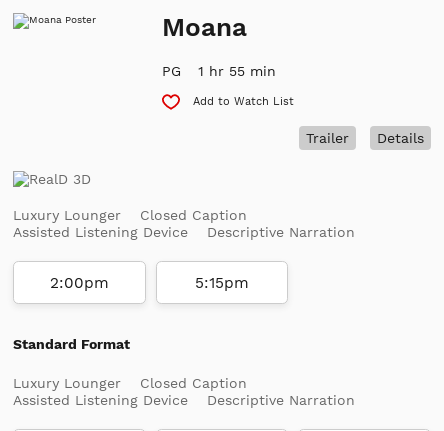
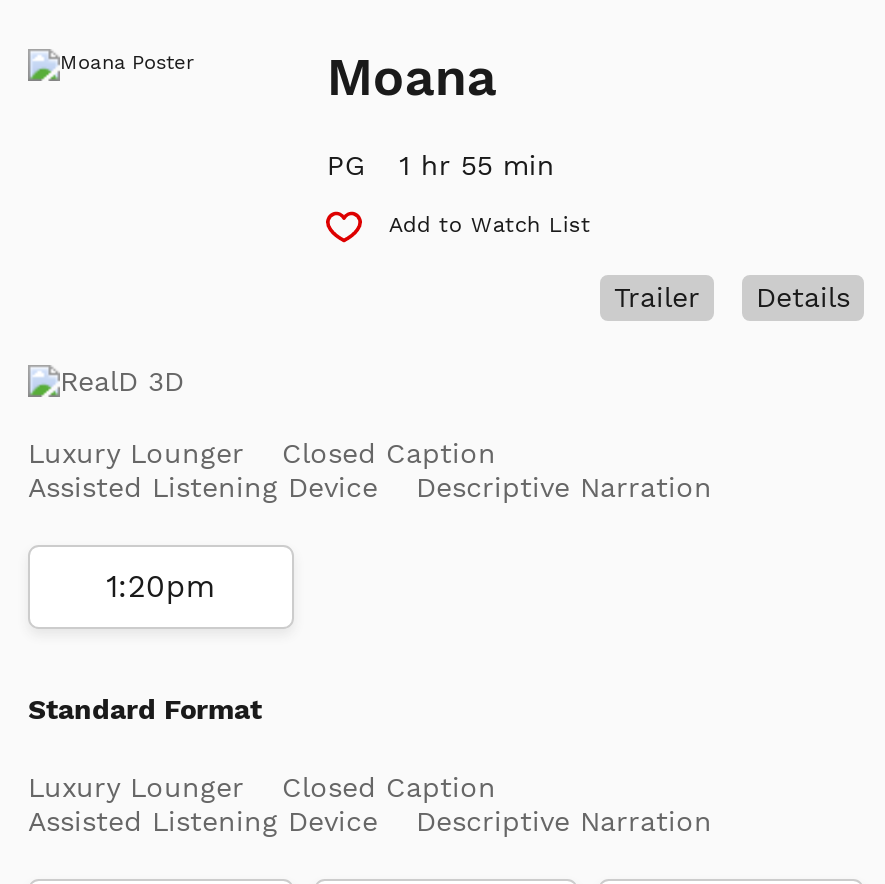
[50,273,249,291] 2:00pm | 5:15pm -> [106,569,216,605] 1:20pm

